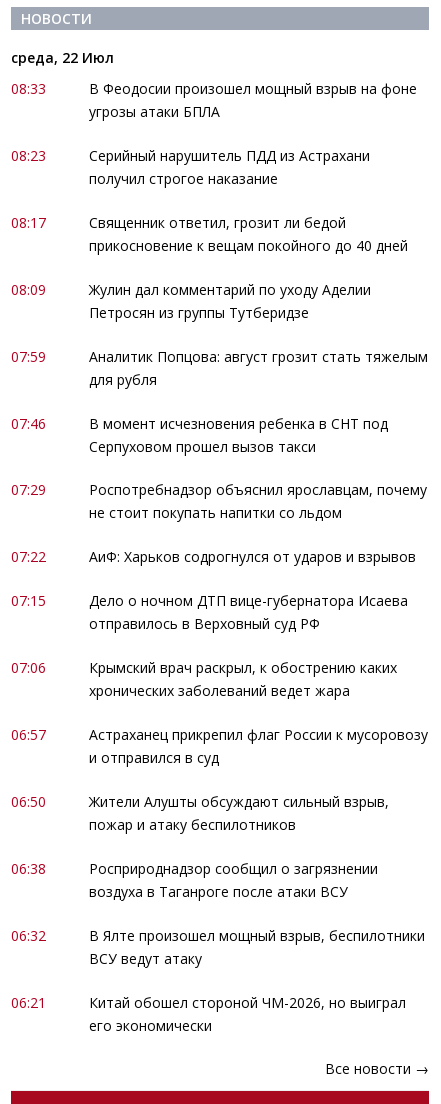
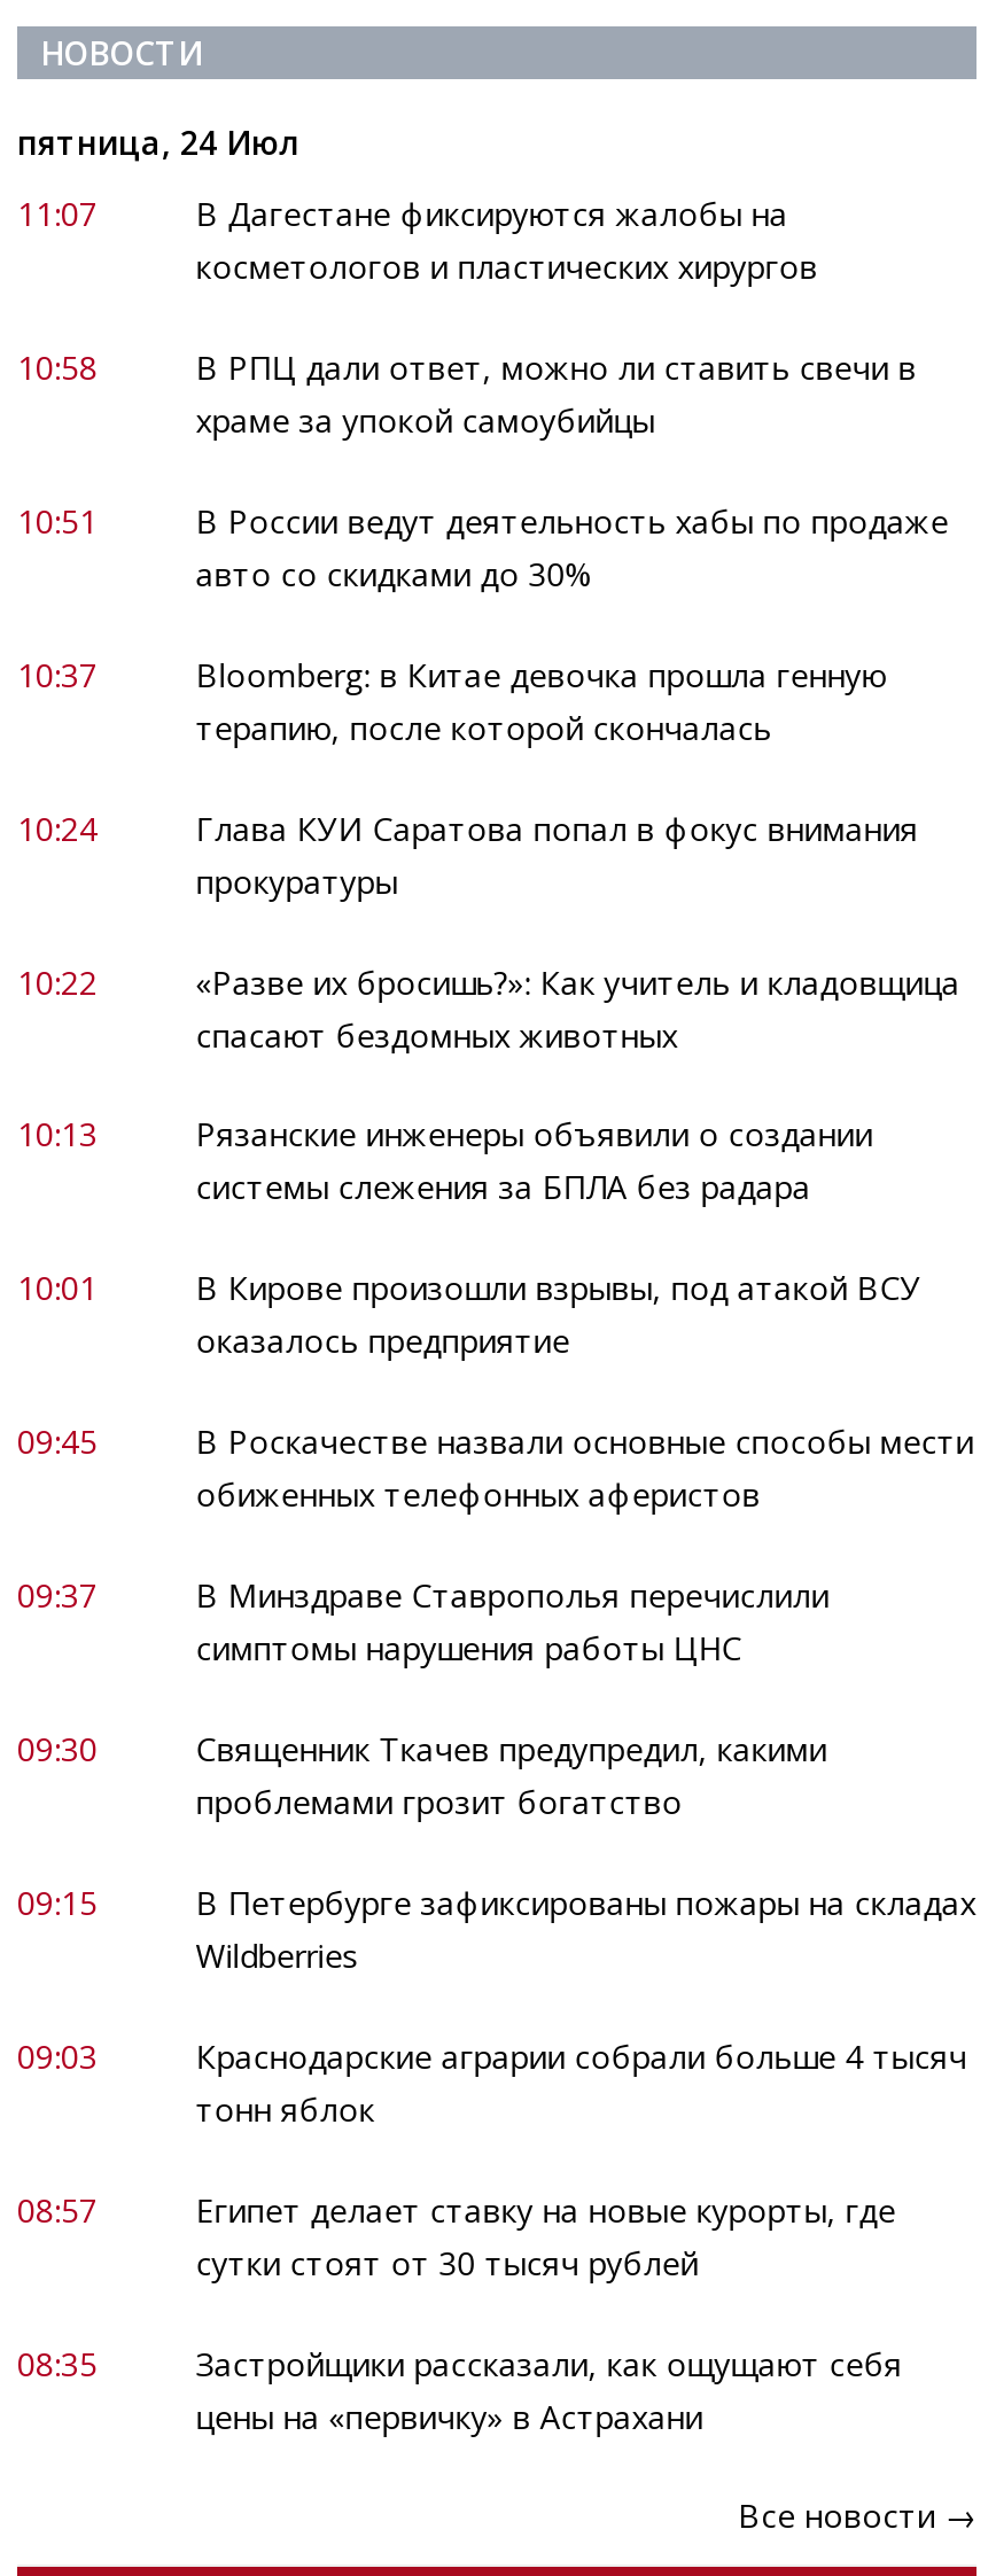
[11,48,114,67] среда, 22 Июл -> [17,120,299,164] пятница, 24 Июл
[11,79,417,121] 08:33 | В Феодосии произошел мощный взрыв на фоне | угрозы атаки БПЛА -> [17,192,817,288] 11:07 | В Дагестане фиксируются жалобы на | косметологов и пластических хирургов
[11,146,370,188] 08:23 | Серийный нарушитель ПДД из Астрахани | получил строгое наказание -> [17,345,916,442] 10:58 | В РПЦ дали ответ, можно ли ставить свечи в | храме за упокой самоубийцы
[11,213,408,255] 08:17 | Священник ответил, грозит ли бедой | прикосновение к вещам покойного до 40 дней -> [17,499,948,595] 10:51 | В России ведут деятельность хабы по продаже | авто со скидками до 30%
[11,280,371,322] 08:09 | Жулин дал комментарий по уходу Аделии | Петросян из группы Тутберидзе -> [17,652,886,749] 10:37 | Bloomberg: в Китае девочка прошла генную | терапию, после которой скончалась
[11,347,428,389] 07:59 | Аналитик Попцова: август грозит стать тяжелым | для рубля -> [17,806,918,902] 10:24 | Глава КУИ Саратова попал в фокус внимания | прокуратуры
[11,413,388,455] 07:46 | В момент исчезновения ребенка в СНТ под | Серпуховом прошел вызов такси -> [17,959,960,1056] 10:22 | «Разве их бросишь?»: Как учитель и кладовщица | спасают бездомных животных
[11,480,427,522] 07:29 | Роспотребнадзор объяснил ярославцам, почему | не стоит покупать напитки со льдом -> [17,1113,873,1209] 10:13 | Рязанские инженеры объявили о создании | системы слежения за БПЛА без радара
[11,547,416,566] 07:22 | АиФ: Харьков содрогнулся от ударов и взрывов -> [17,1266,921,1363] 10:01 | В Кирове произошли взрывы, под атакой ВСУ | оказалось предприятие
[11,591,408,633] 07:15 | Дело о ночном ДТП вице-губернатора Исаева | отправилось в Верховный суд РФ -> [17,1420,974,1516] 09:45 | В Роскачестве назвали основные способы мести | обиженных телефонных аферистов
[11,658,397,700] 07:06 | Крымский врач раскрыл, к обострению каких | хронических заболеваний ведет жара -> [17,1573,829,1670] 09:37 | В Минздраве Ставрополья перечислили | симптомы нарушения работы ЦНС
[11,725,428,767] 06:57 | Астраханец прикрепил флаг России к мусоровозу | и отправился в суд -> [17,1727,827,1823] 09:30 | Священник Ткачев предупредил, какими | проблемами грозит богатство
[11,792,389,834] 06:50 | Жители Алушты обсуждают сильный взрыв, | пожар и атаку беспилотников -> [17,1880,976,1977] 09:15 | В Петербурге зафиксированы пожары на складах | Wildberries
[11,859,378,901] 06:38 | Росприроднадзор сообщил о загрязнении | воздуха в Таганроге после атаки ВСУ -> [17,2034,967,2130] 09:03 | Краснодарские аграрии собрали больше 4 тысяч | тонн яблок
[11,926,425,968] 06:32 | В Ялте произошел мощный взрыв, беспилотники | ВСУ ведут атаку -> [17,2187,895,2284] 08:57 | Египет делает ставку на новые курорты, где | сутки стоят от 30 тысяч рублей
[11,992,406,1034] 06:21 | Китай обошел стороной ЧМ-2026, но выиграл | его экономически -> [17,2341,902,2437] 08:35 | Застройщики рассказали, как ощущают себя | цены на «первичку» в Астрахани

